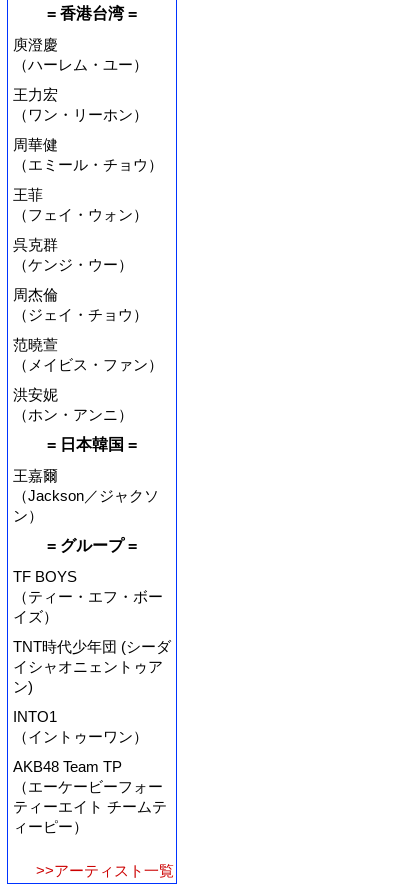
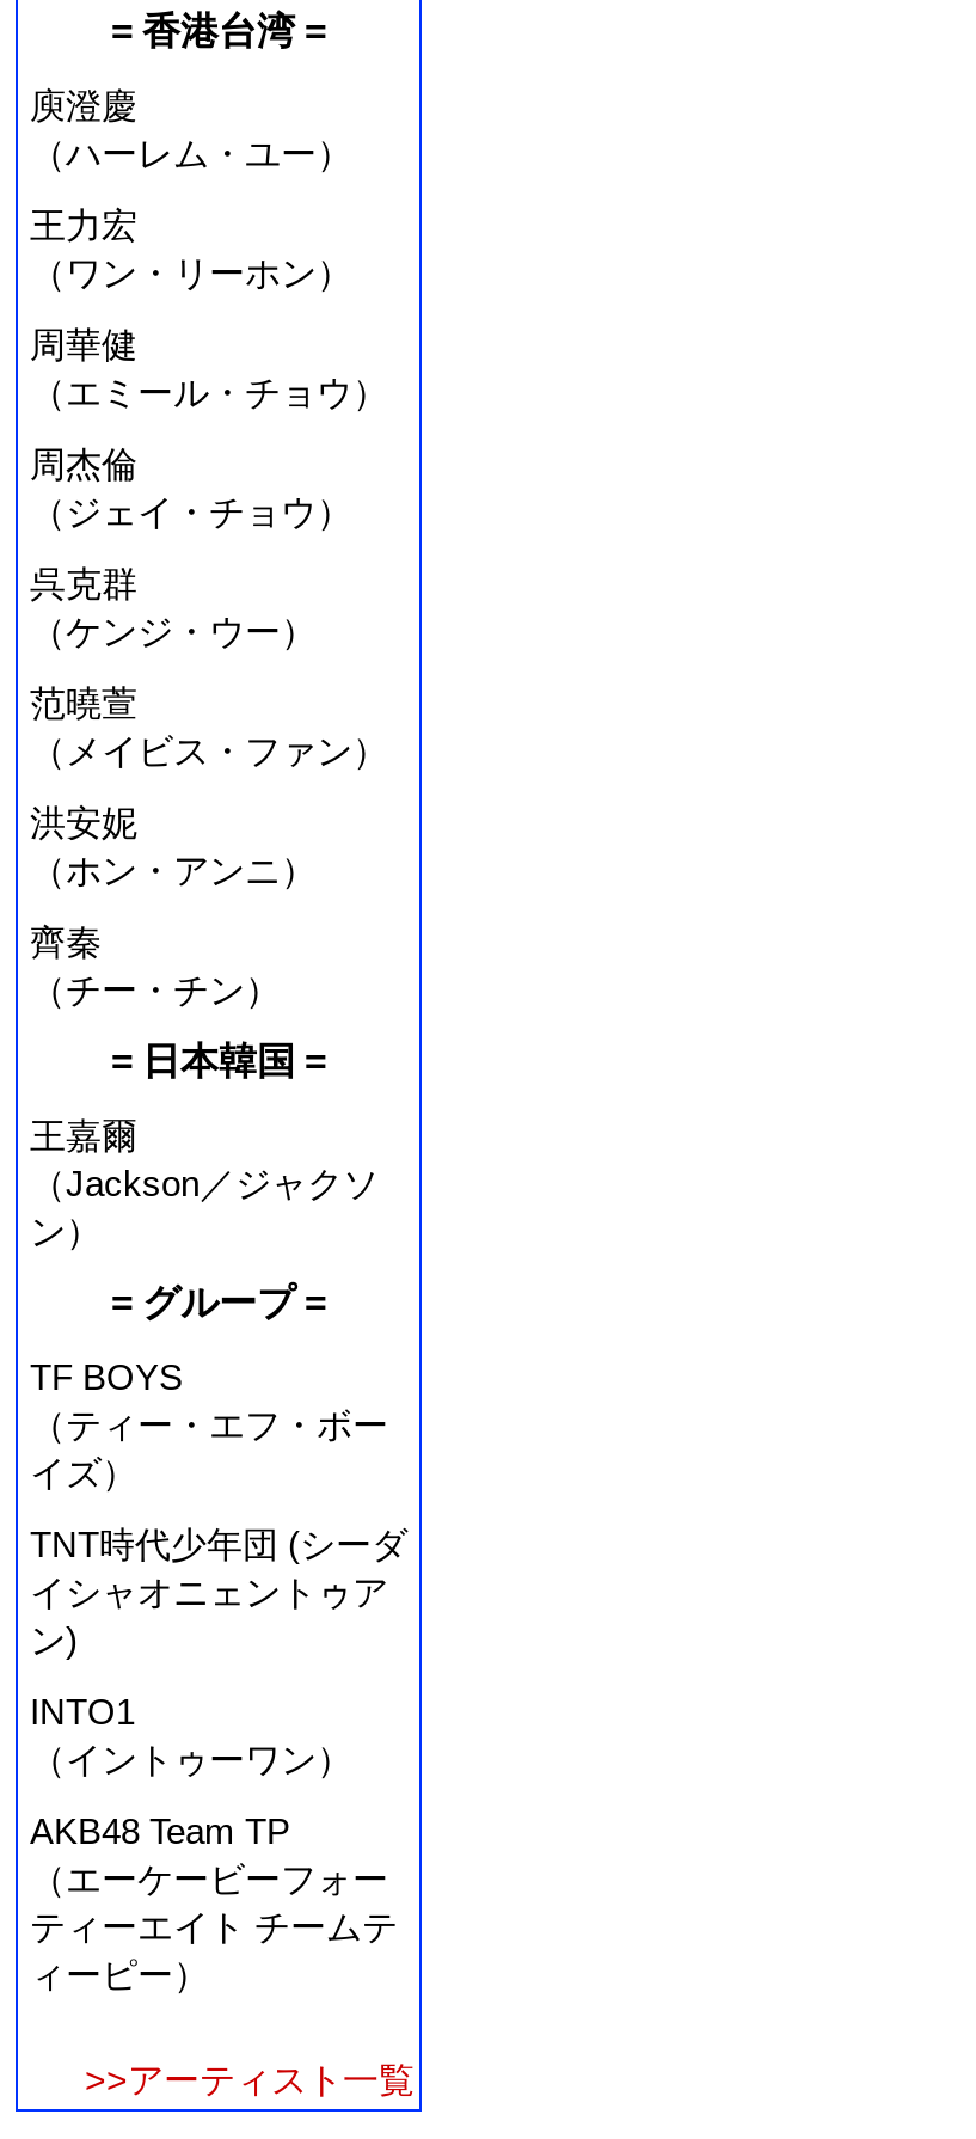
[13,186,148,223] 王菲 | （フェイ・ウォン） -> none
moved [13,286,148,323] -> [30,443,352,532]: 周杰倫 | （ジェイ・チョウ）
moved [13,356,163,423] -> [30,730,388,890]: （メイビス・ファン） | 洪安妮 | （ホン・アンニ）
none -> [30,921,281,1010] 齊秦 | （チー・チン）

